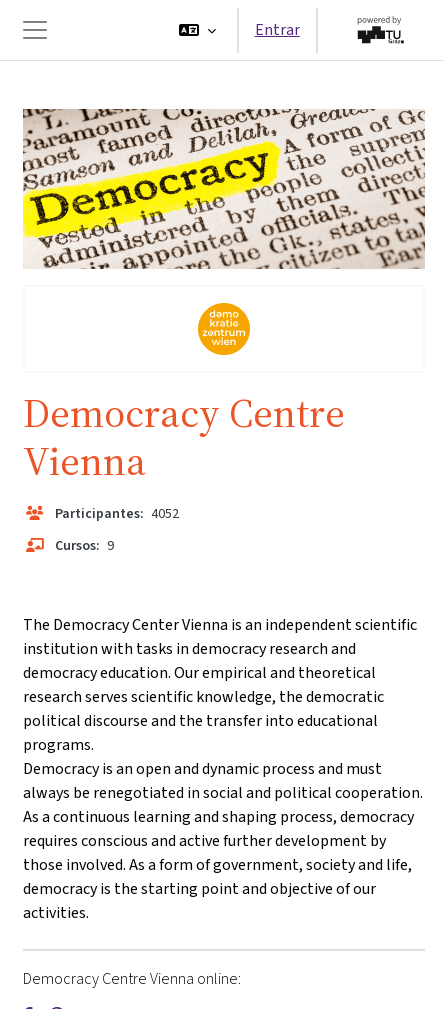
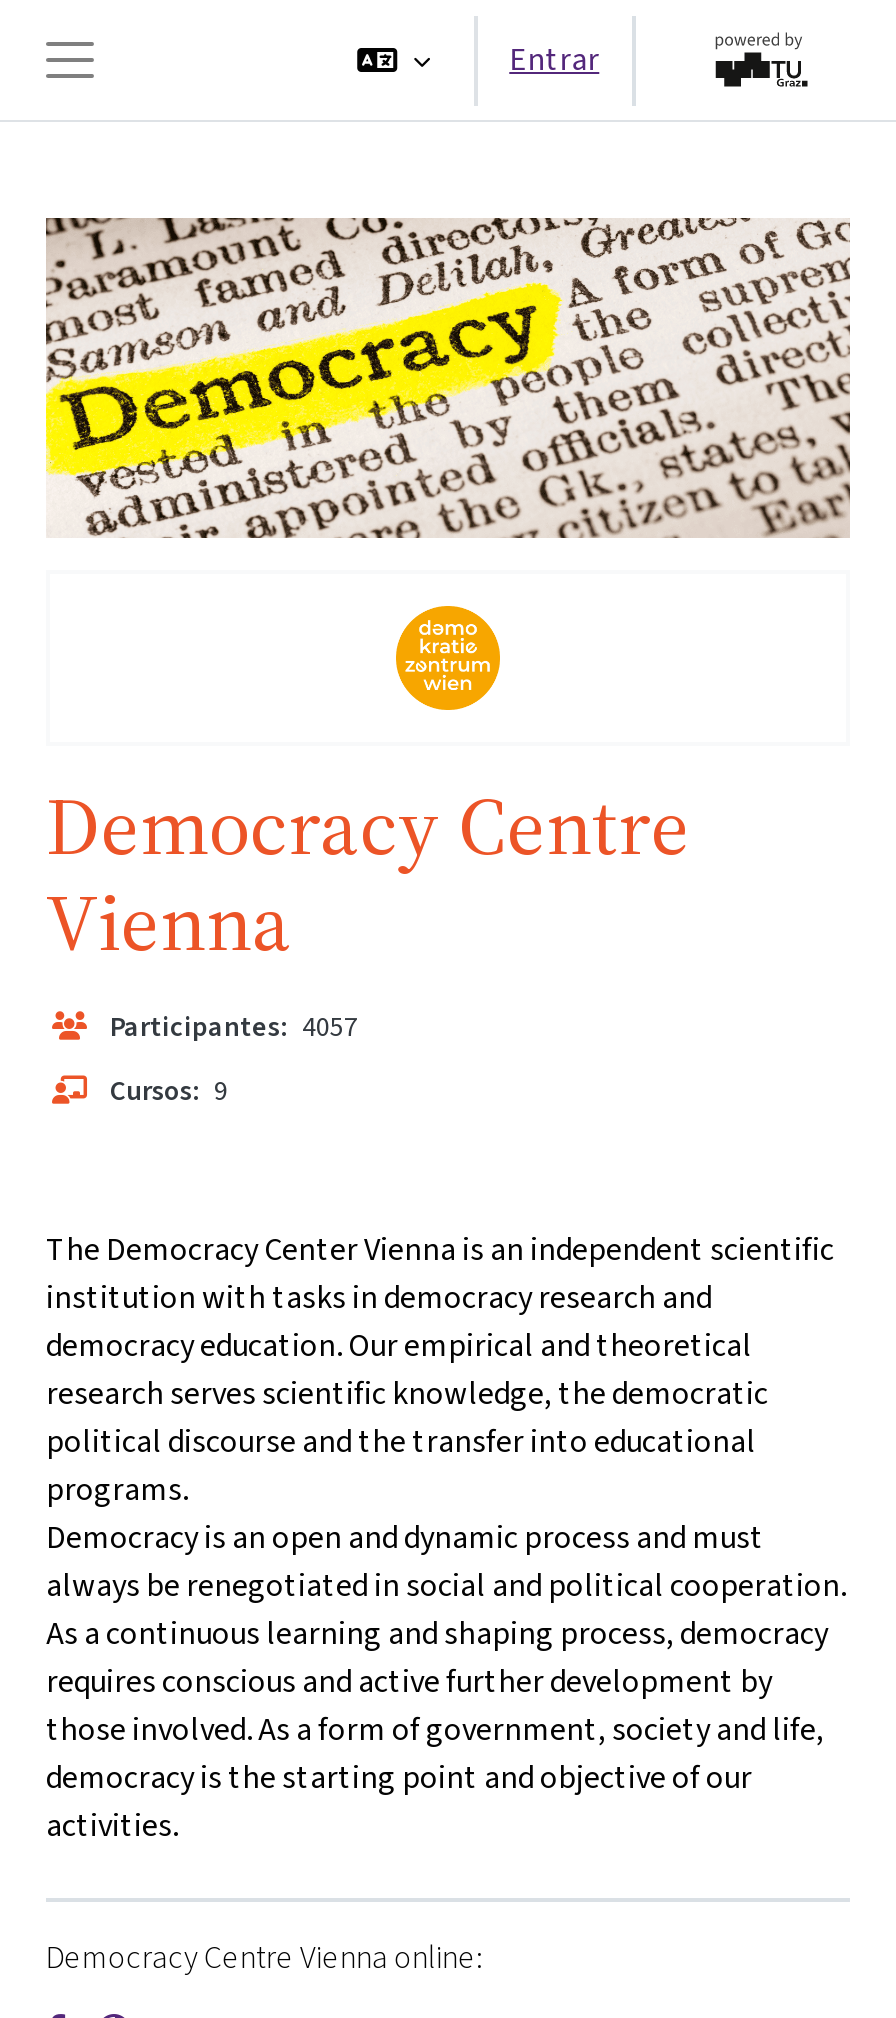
[55,503,179,522] Participantes: 4052 -> [110,1007,358,1045] Participantes: 4057

